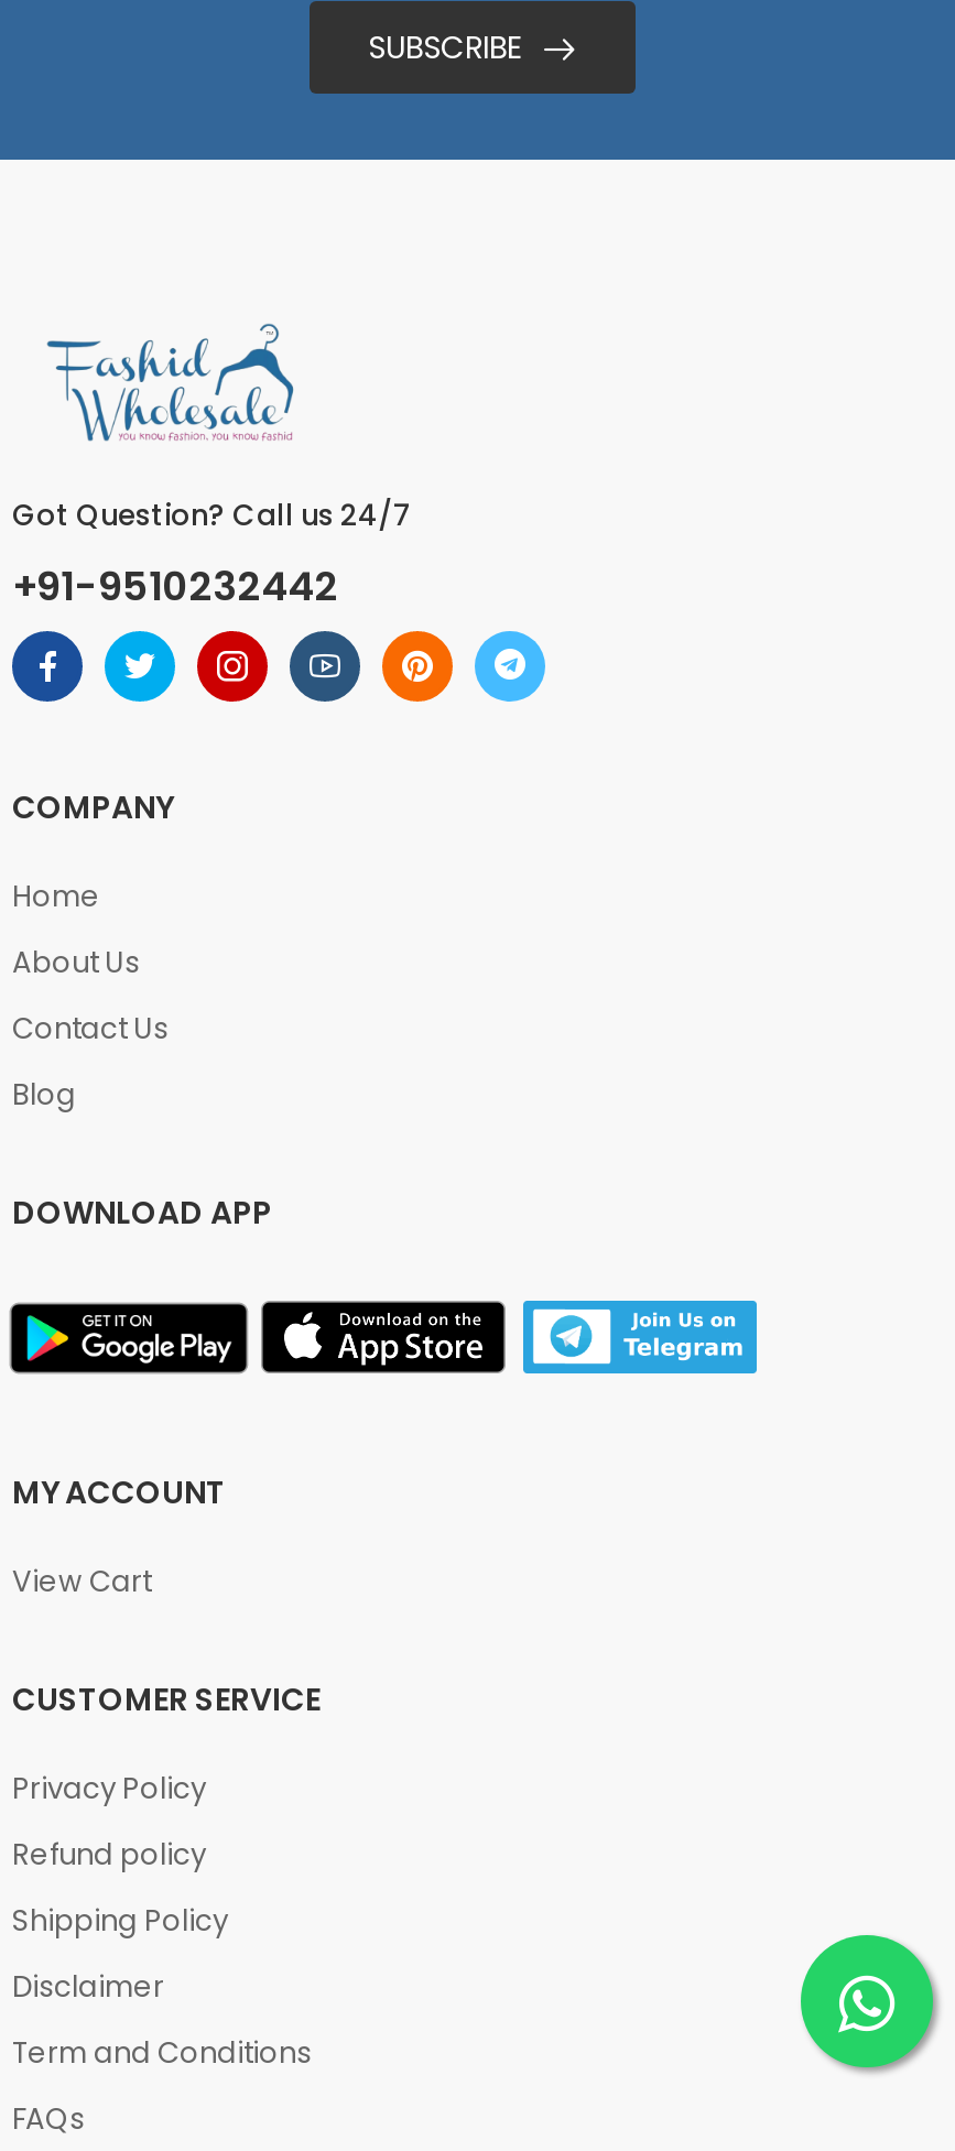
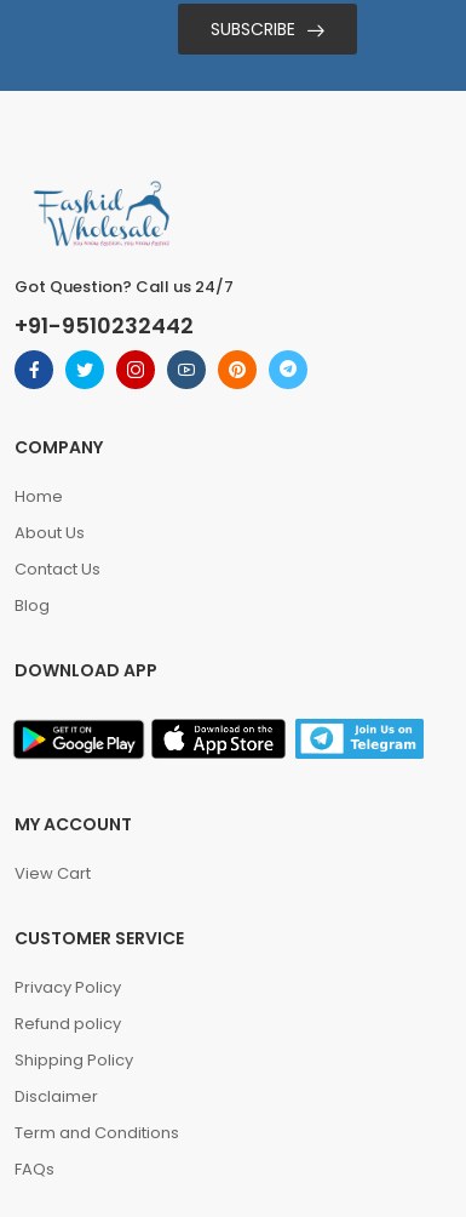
[799,1933,940,2074] [image] -> none

